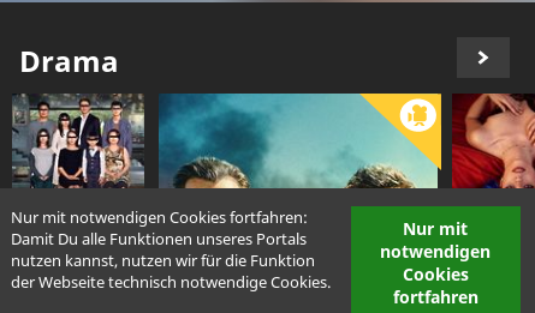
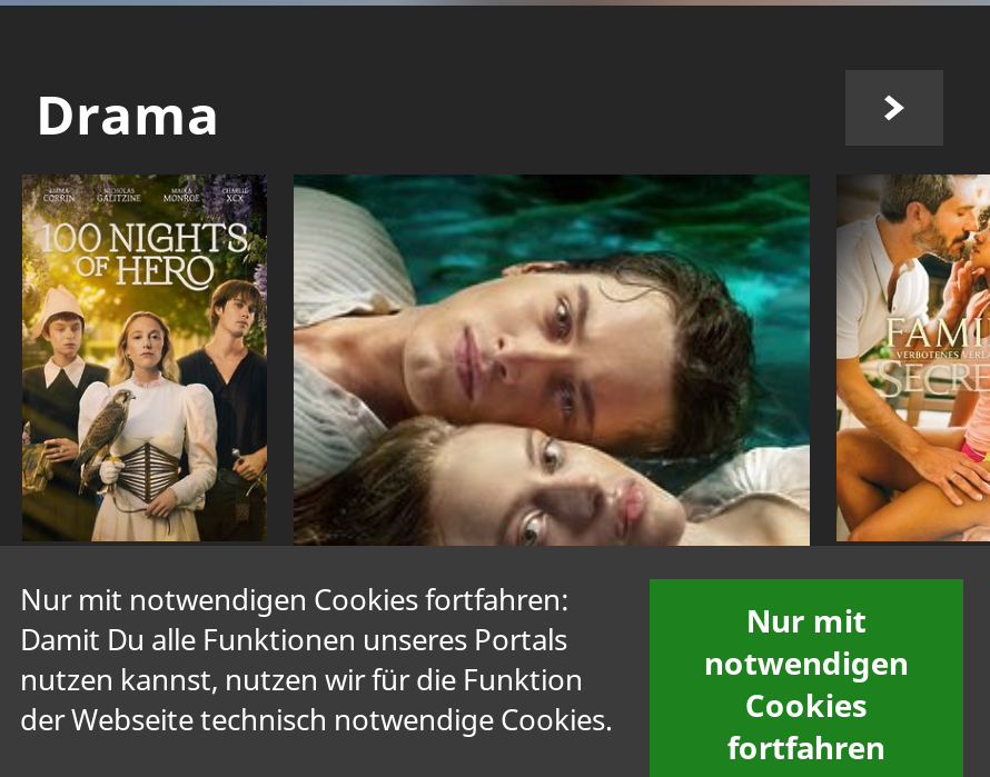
[12,94,145,189] [image] -> [20,175,267,544] [image]
[159,92,442,189] [image] -> [291,175,816,548] [image]
[452,92,531,189] [image] -> [834,172,983,546] [image]

